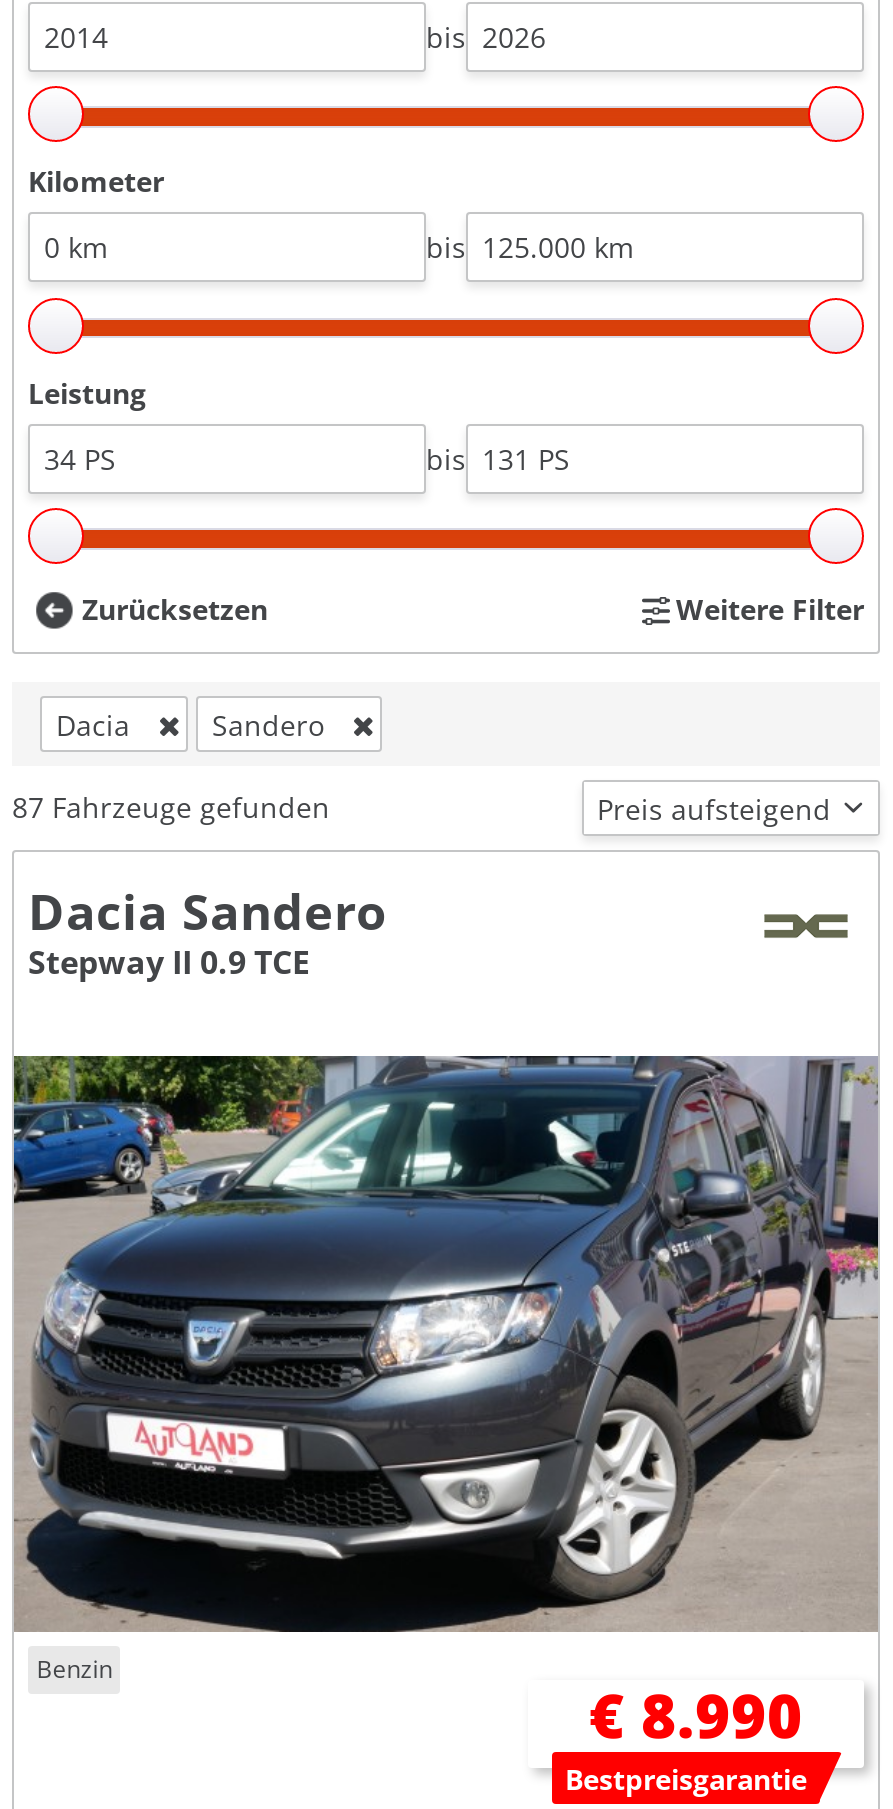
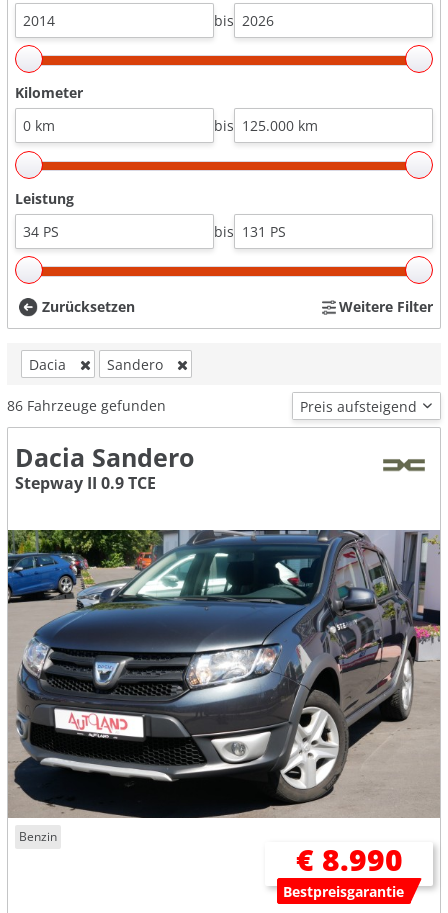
[12,789,330,827] 87 Fahrzeuge gefunden -> [7,396,166,415] 86 Fahrzeuge gefunden

